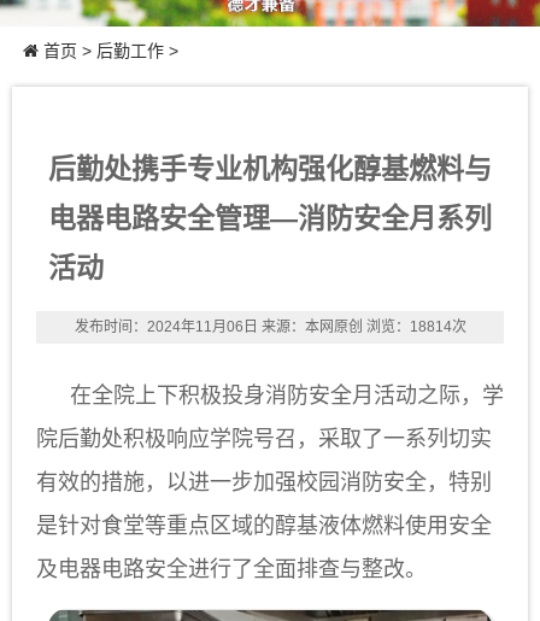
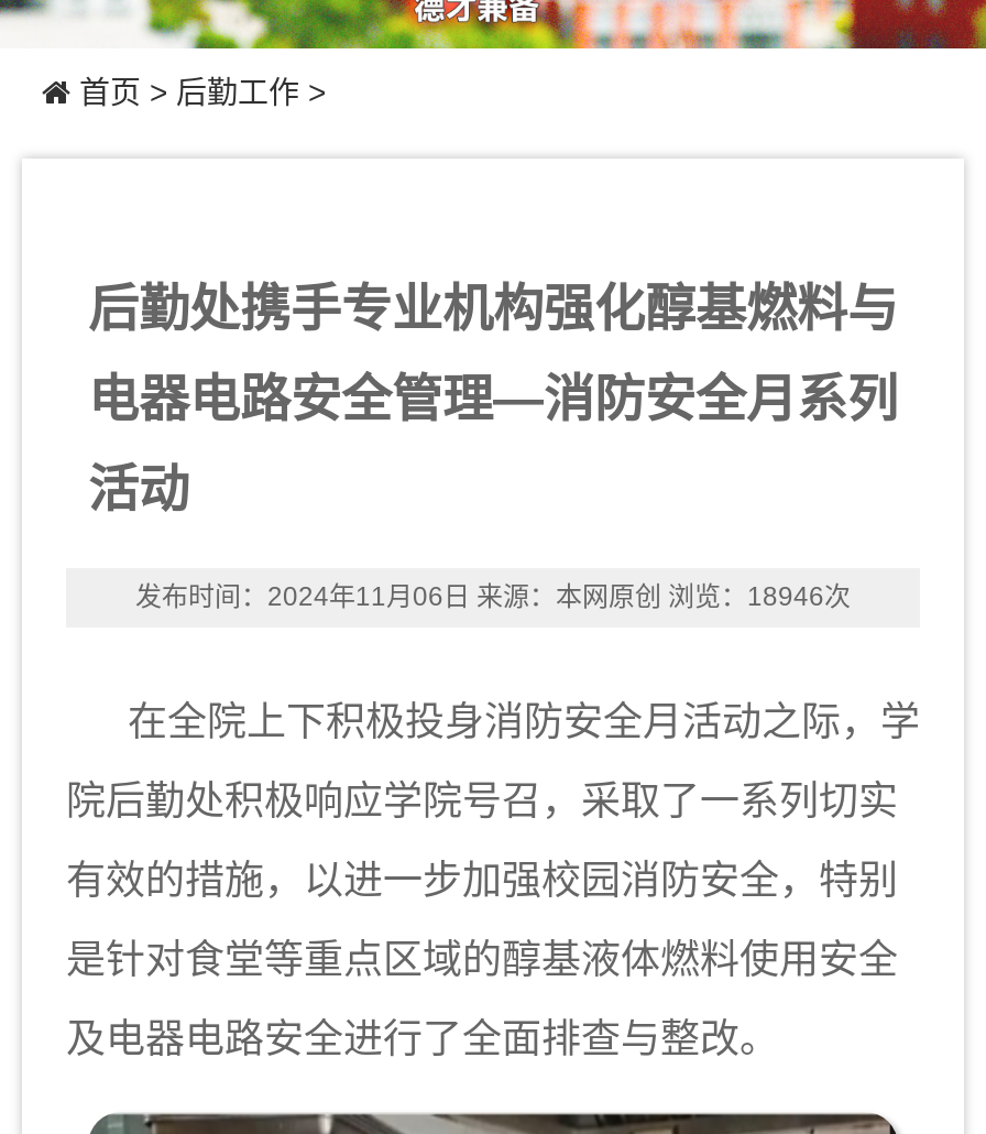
[74,318,466,335] 发布时间：2024年11月06日 来源：本网原创浏览：18814次 -> [135,582,851,612] 发布时间：2024年11月06日 来源：本网原创浏览：18946次

